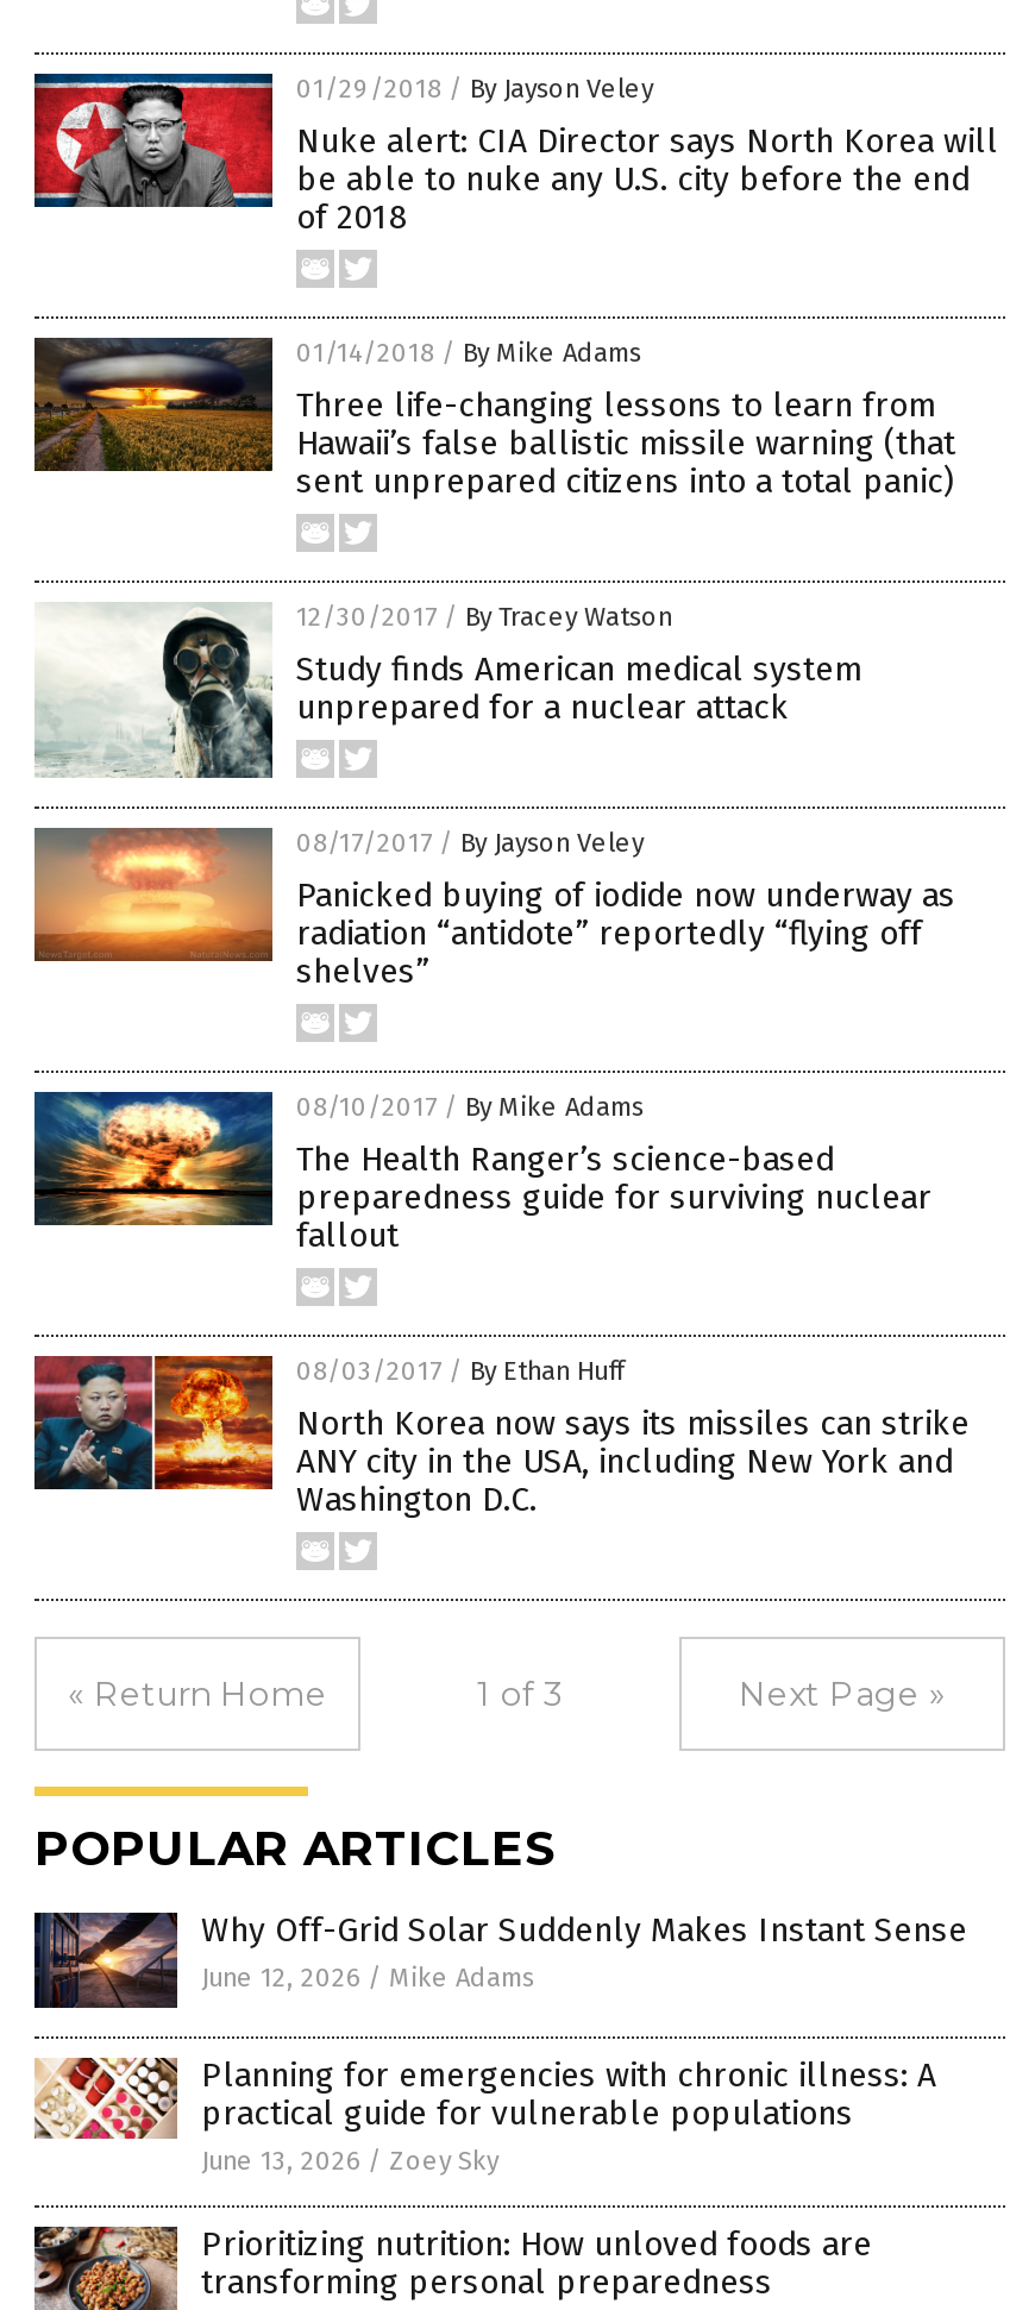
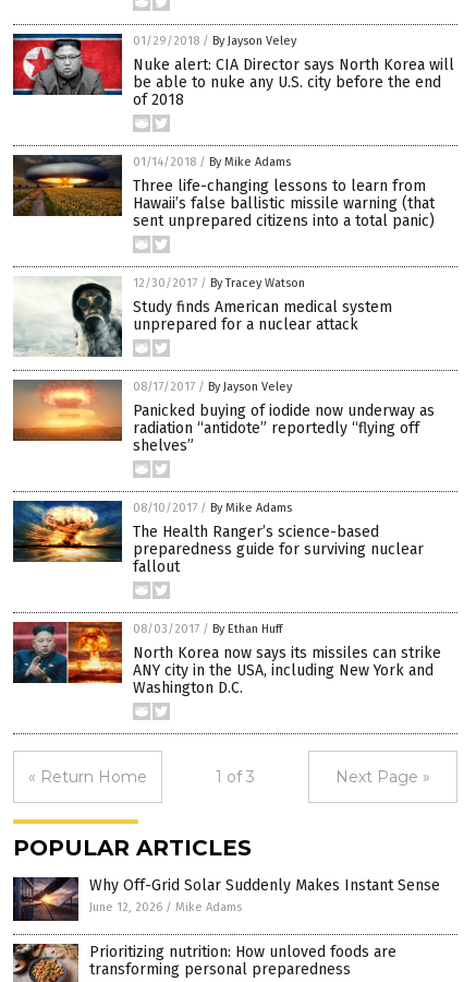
[34,2055,936,2177] [image] | Planning for emergencies with chronic illness: A | practical guide for vulnerable populations | June 13, 2026 / Zoey Sky -> none

